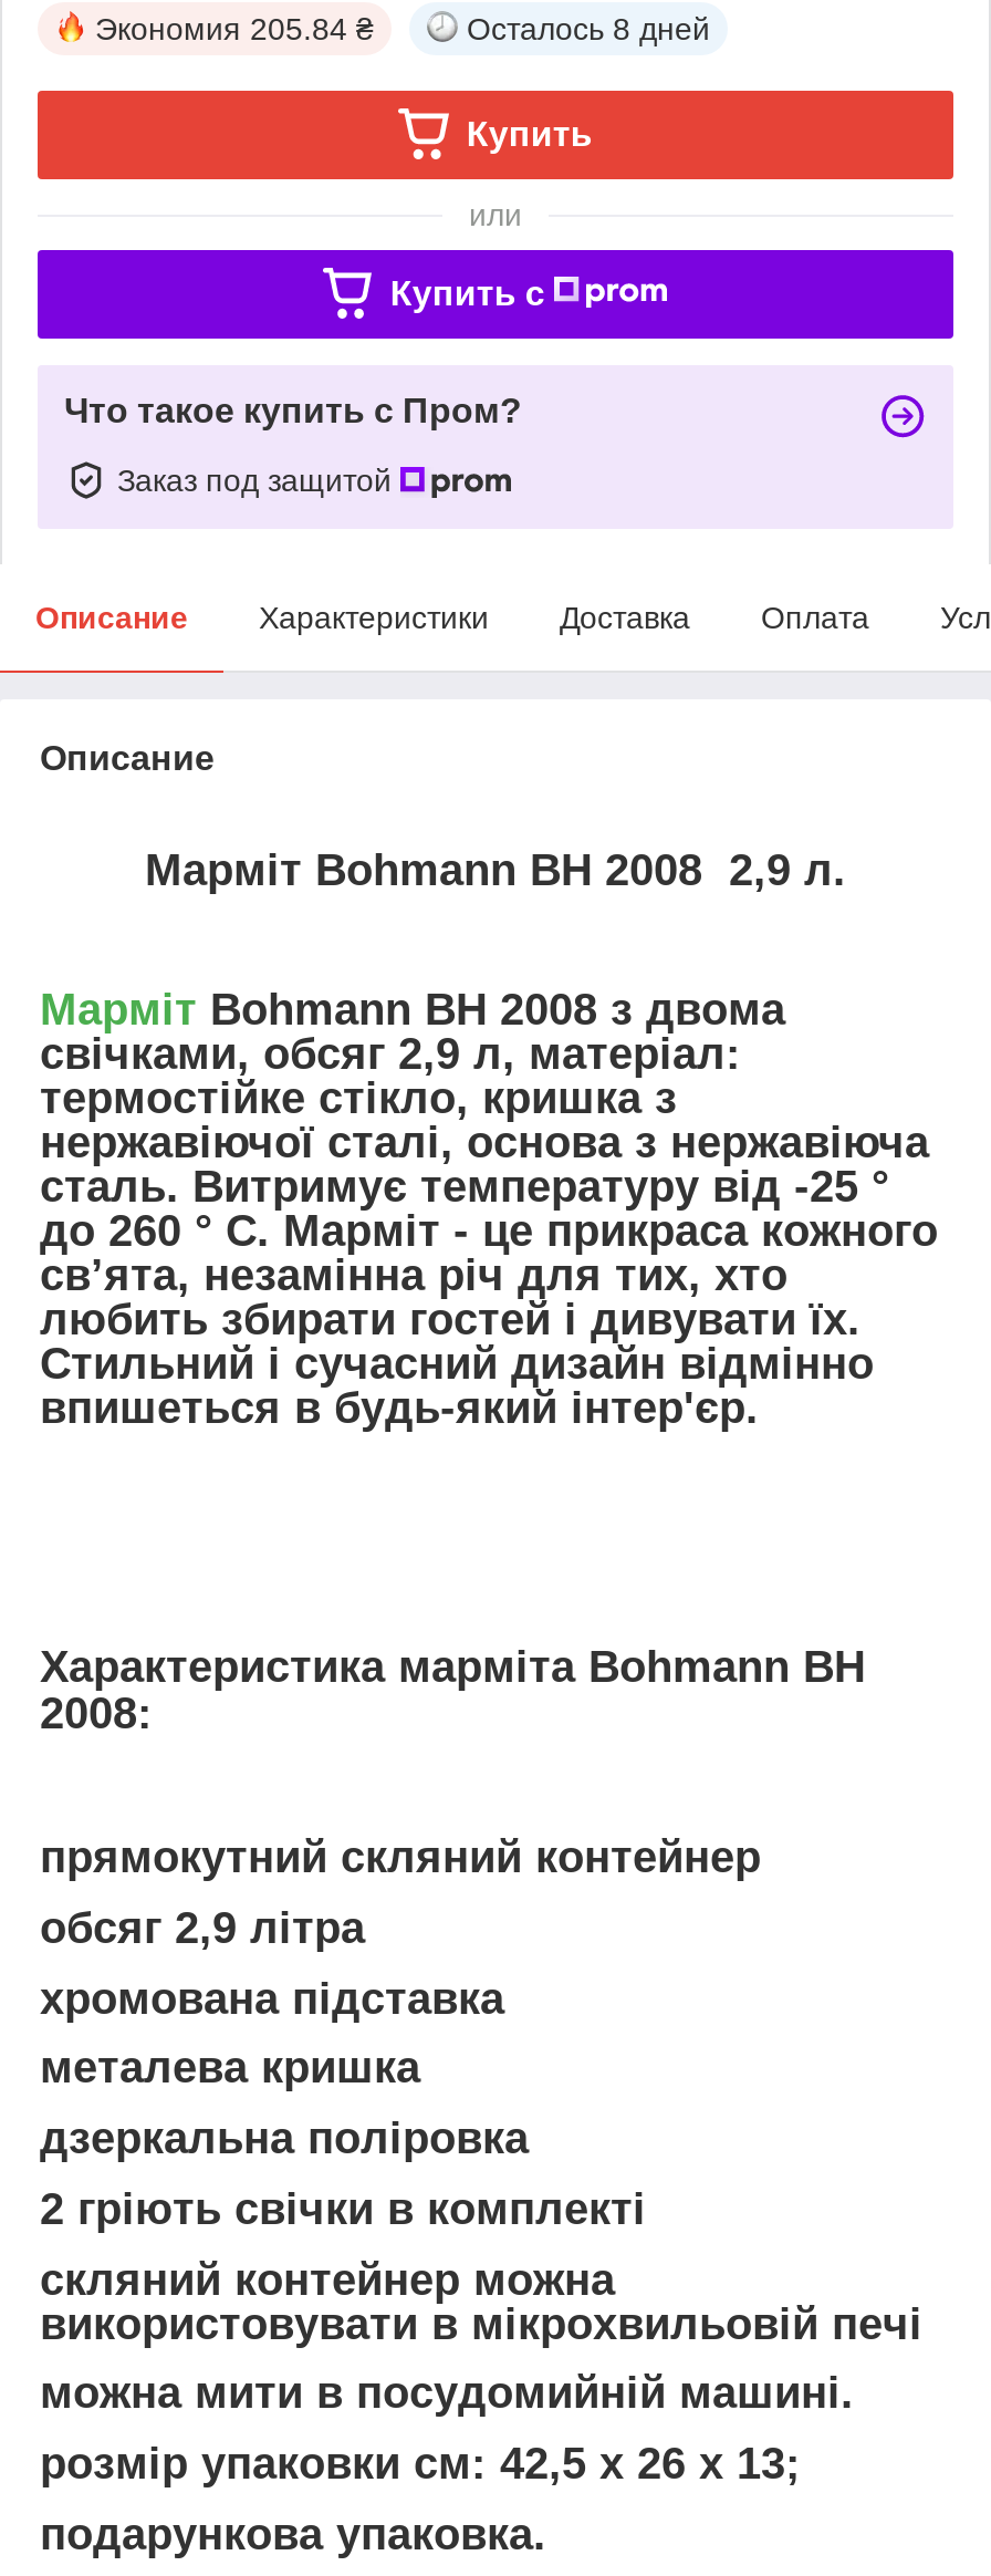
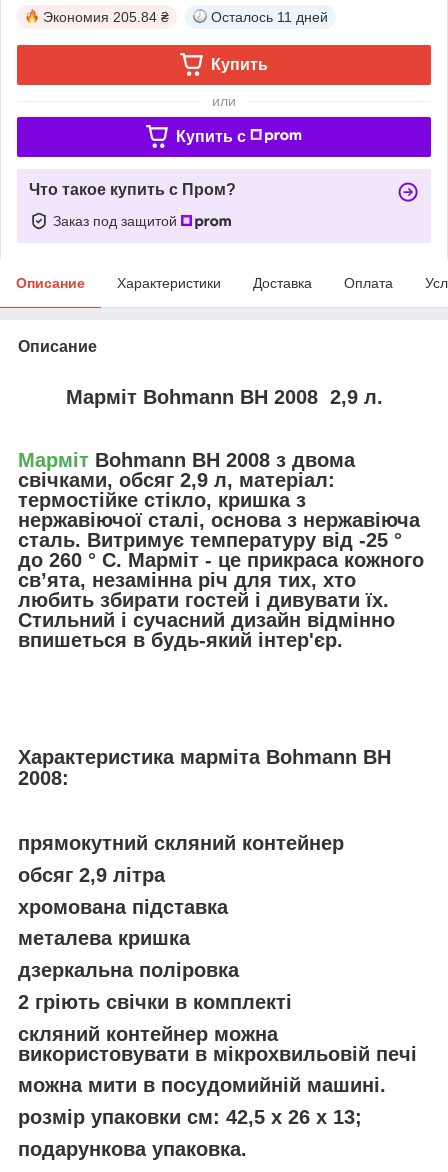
[467,11,710,46] Осталось 8 дней -> [211,9,328,25] Осталось 11 дней

